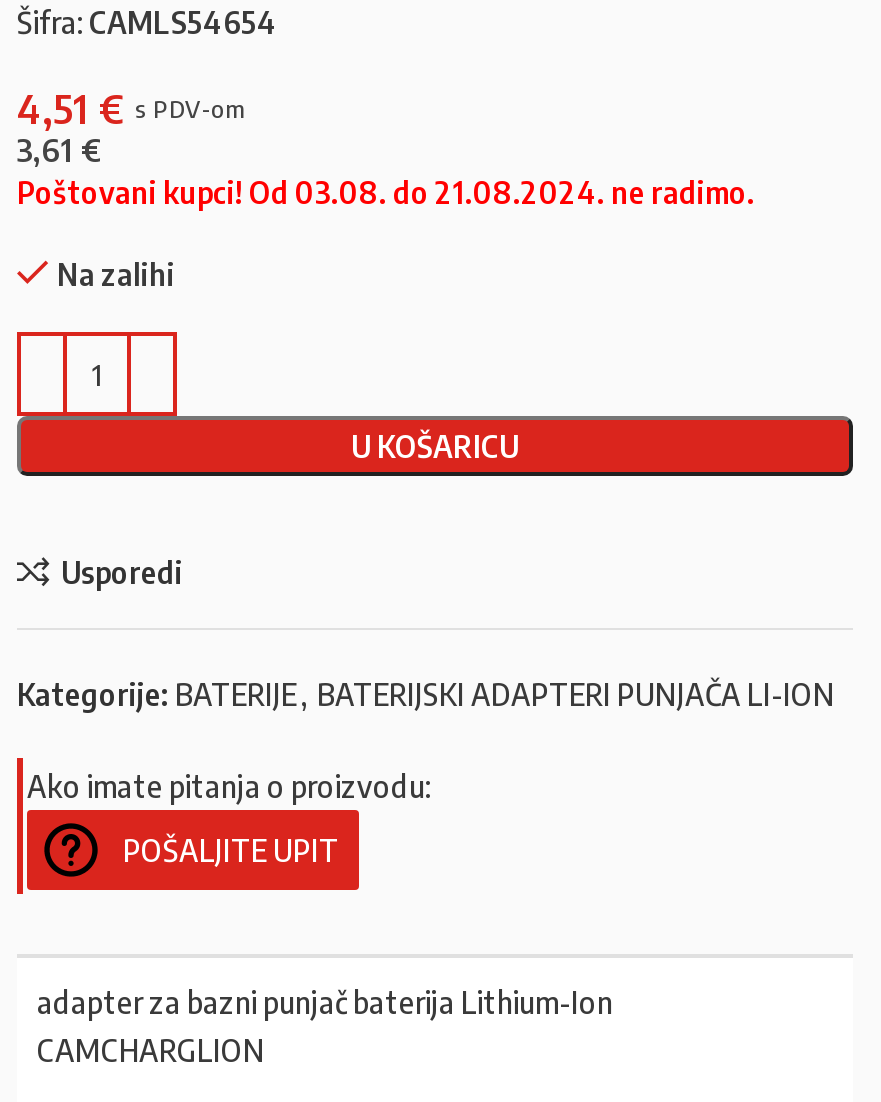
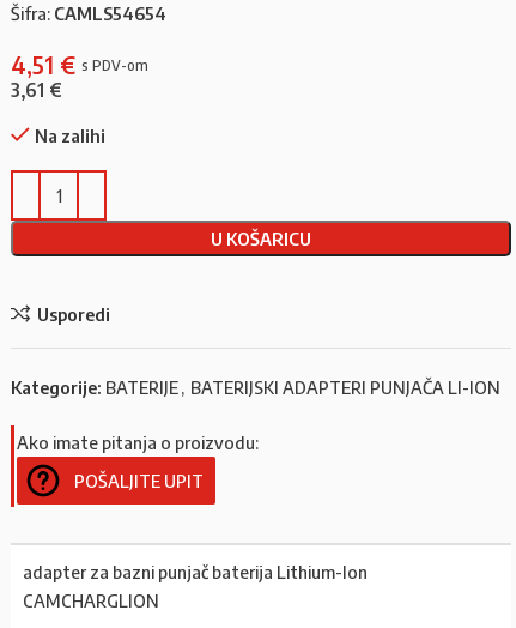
[17,174,755,210] Poštovani kupci! Od 03.08. do 21.08.2024. ne radimo. -> none

